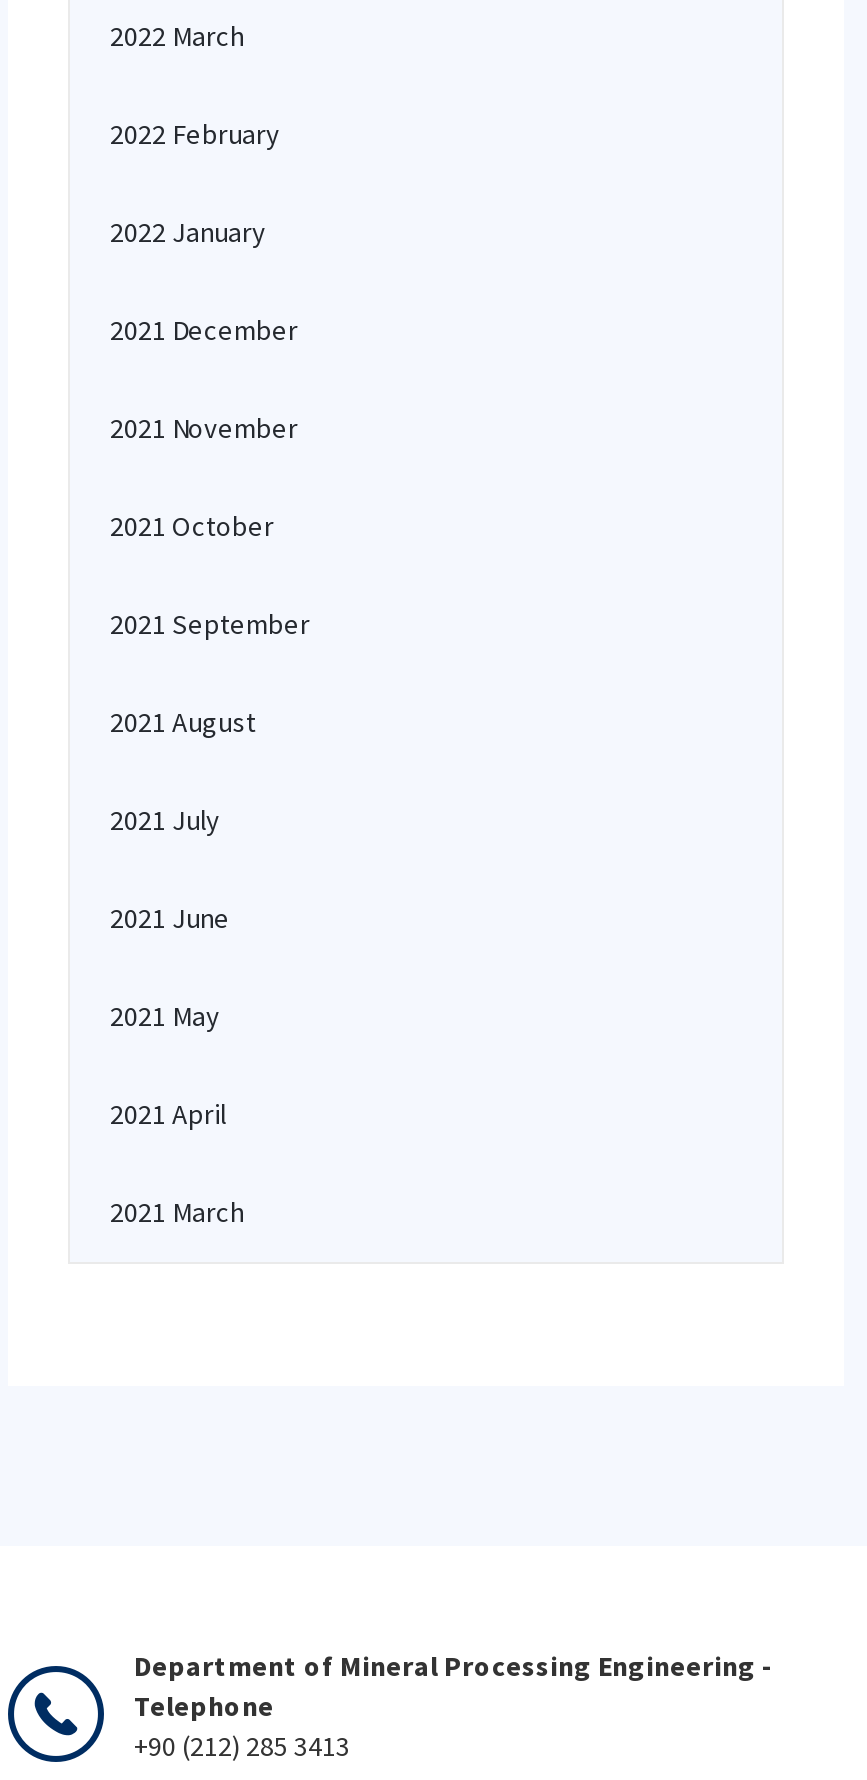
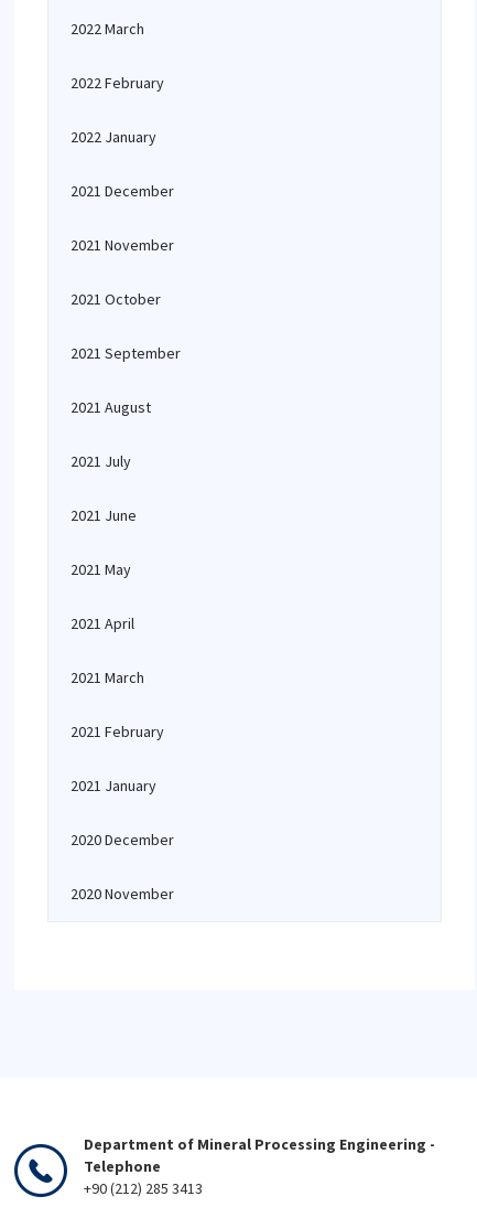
none -> [71,722,174,904] 2021 February | 2021 January | 2020 December | 2020 November

